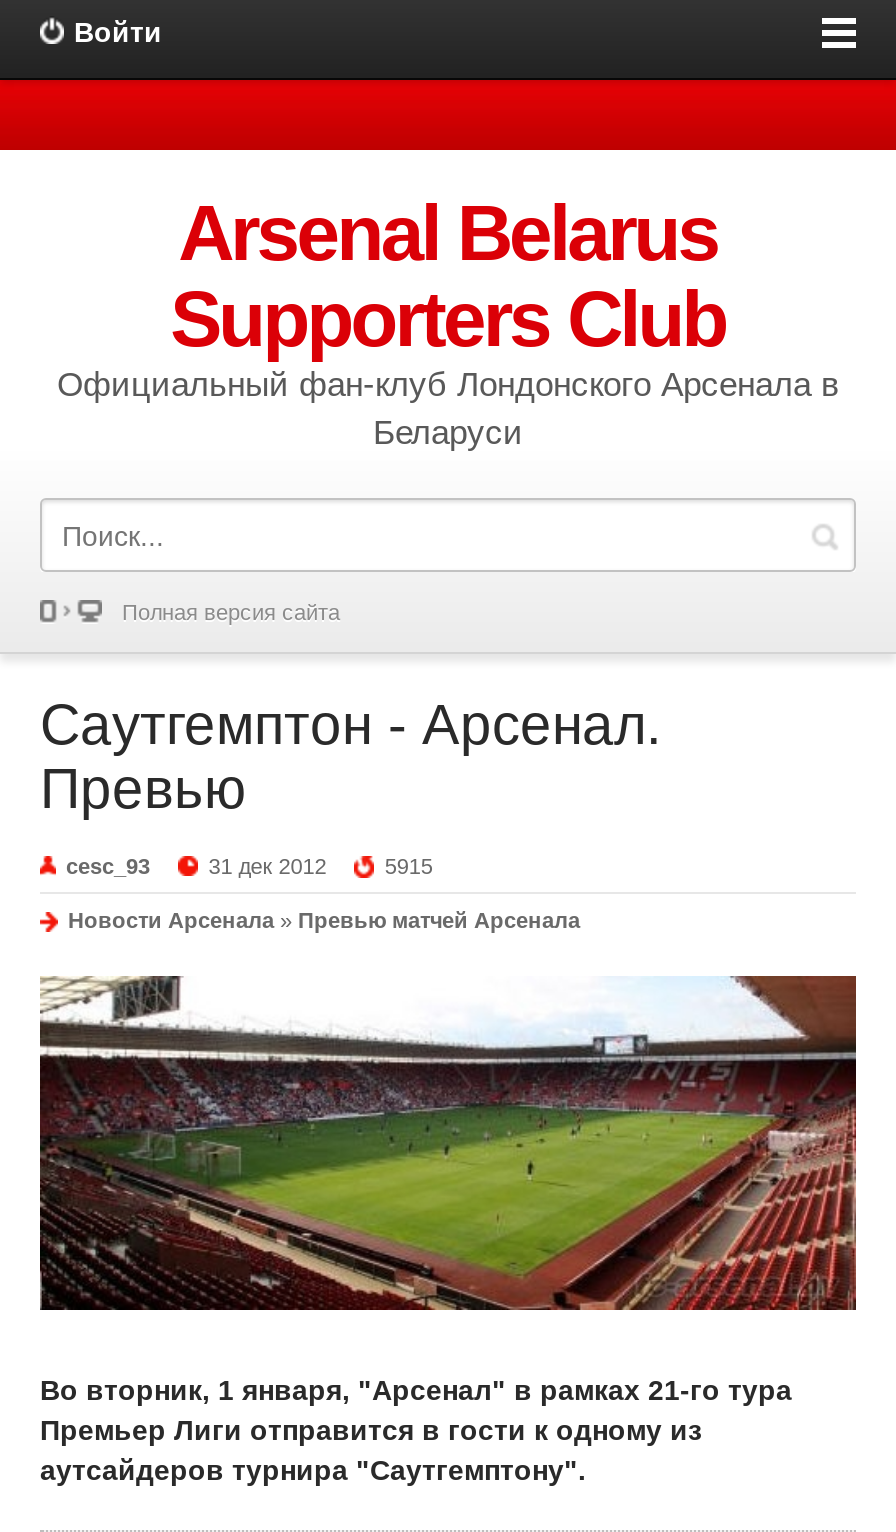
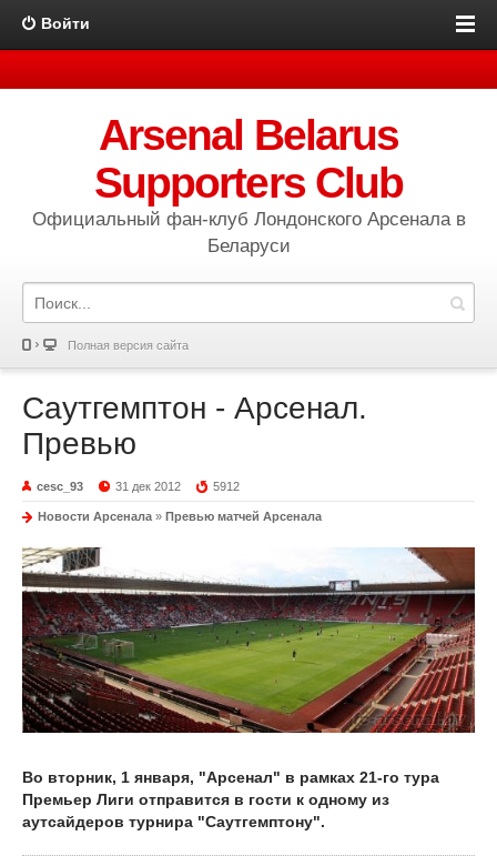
[385,854,433,878] 5915 -> [213,480,240,493] 5912

